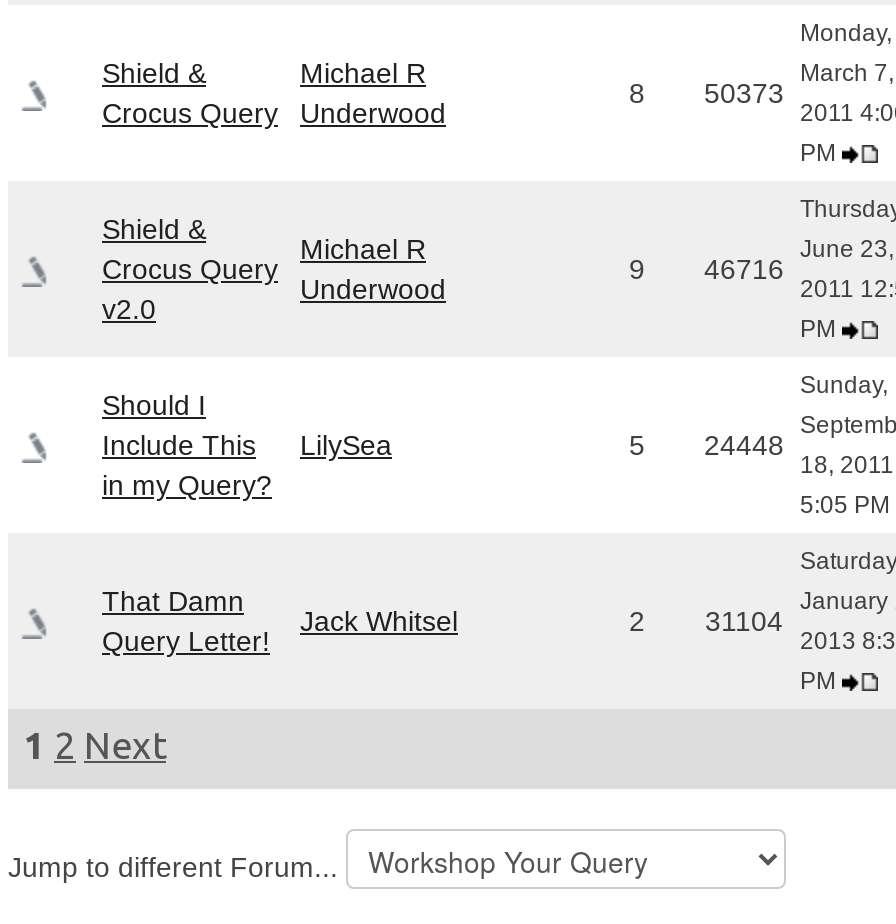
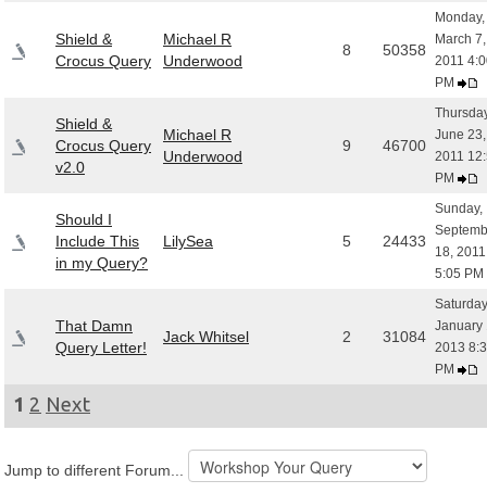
[629,77,784,109] 8 50373 -> [342,41,426,59] 8 50358
[629,253,784,285] 9 46716 -> [342,137,426,154] 9 46700
[629,429,784,461] 5 24448 -> [342,232,426,250] 5 24433
[629,605,783,637] 2 31104 -> [342,328,426,345] 2 31084

